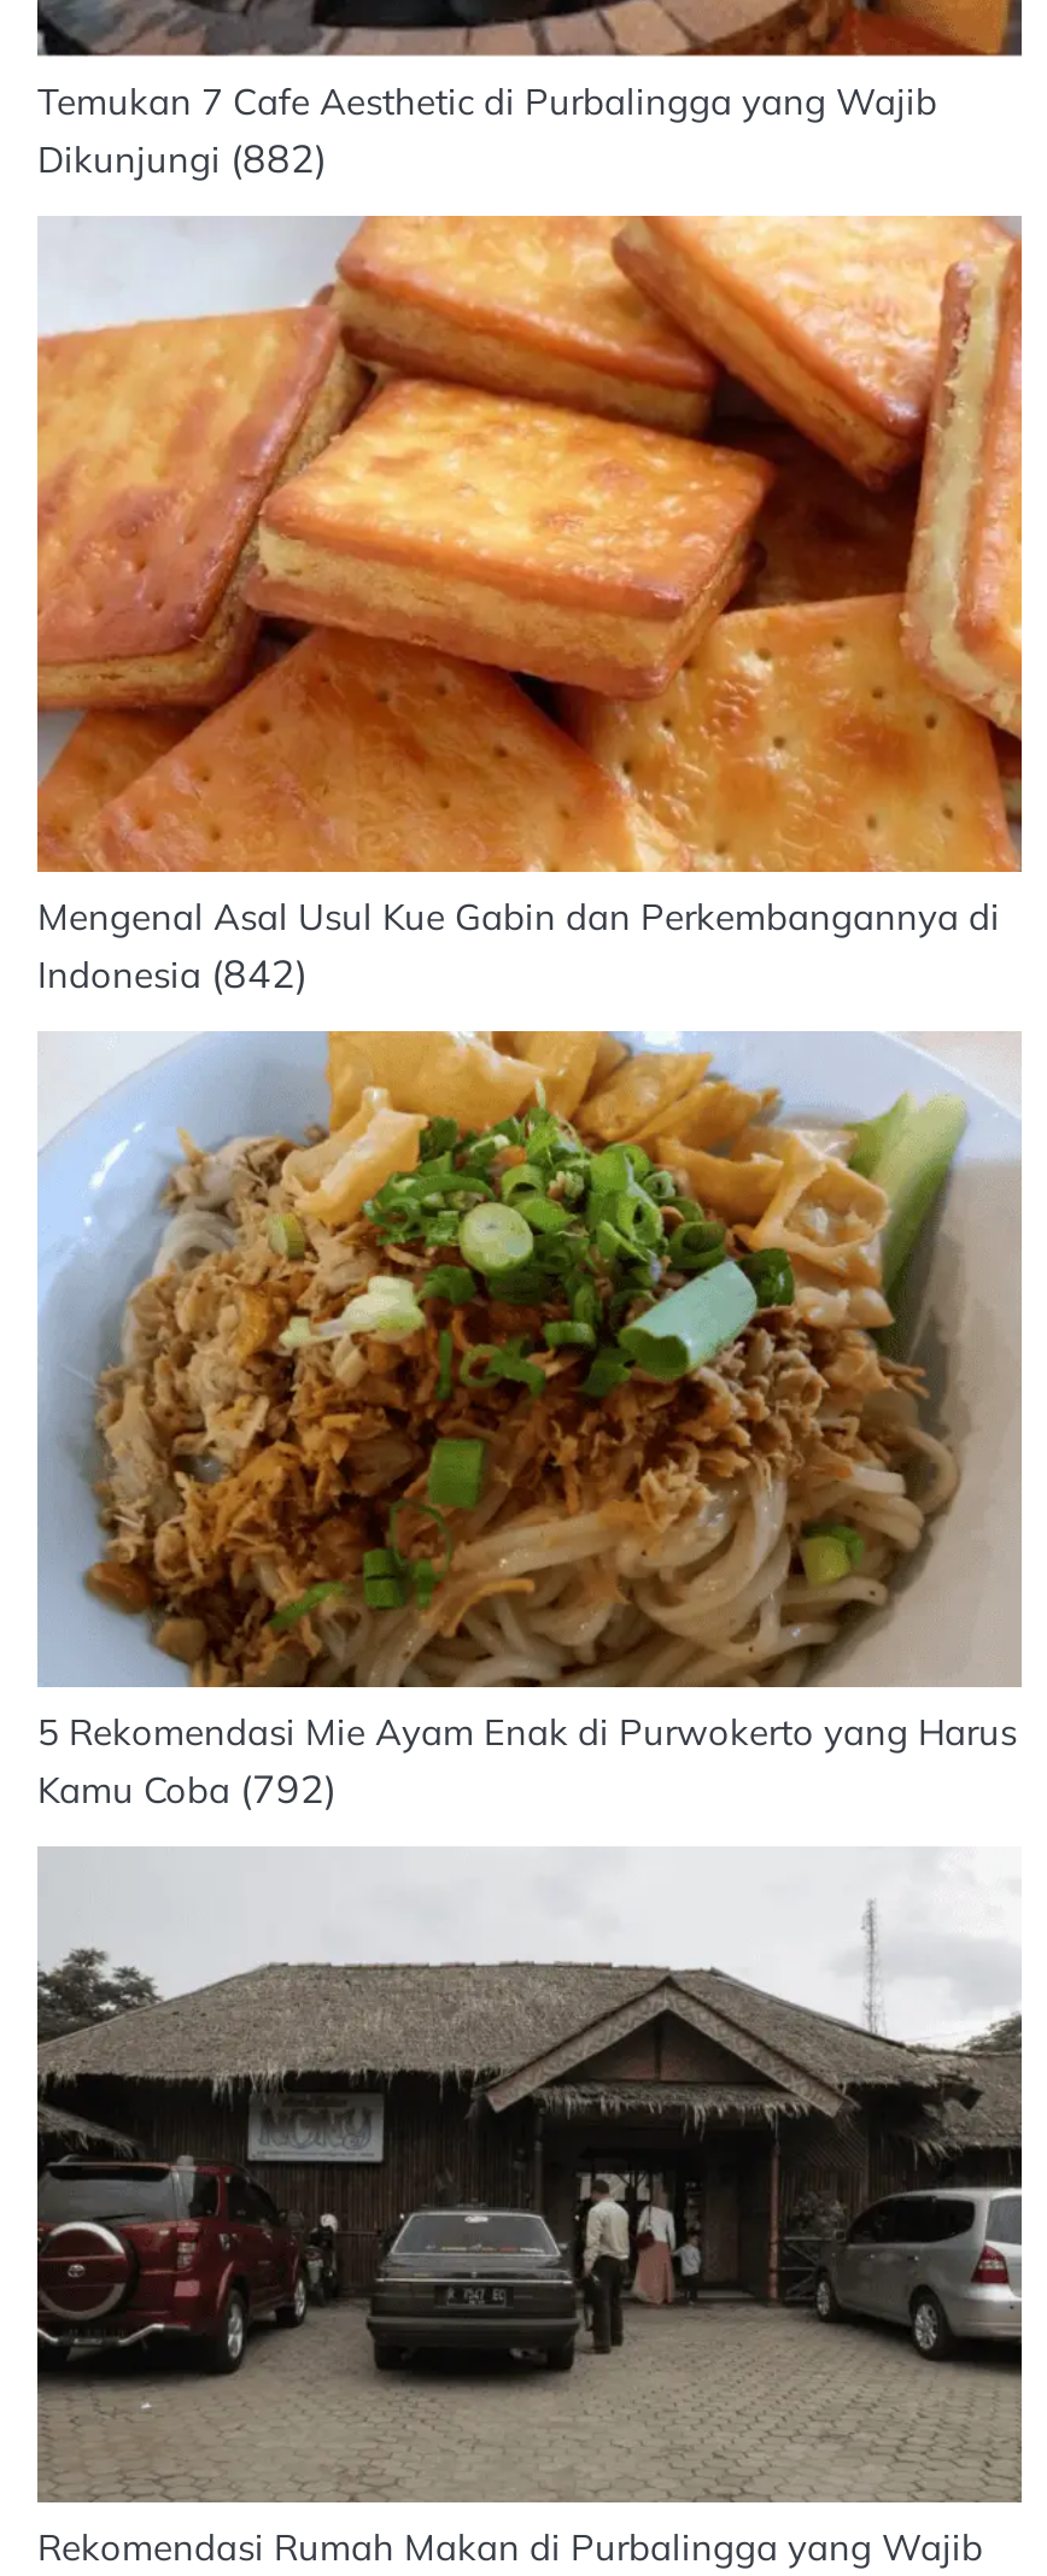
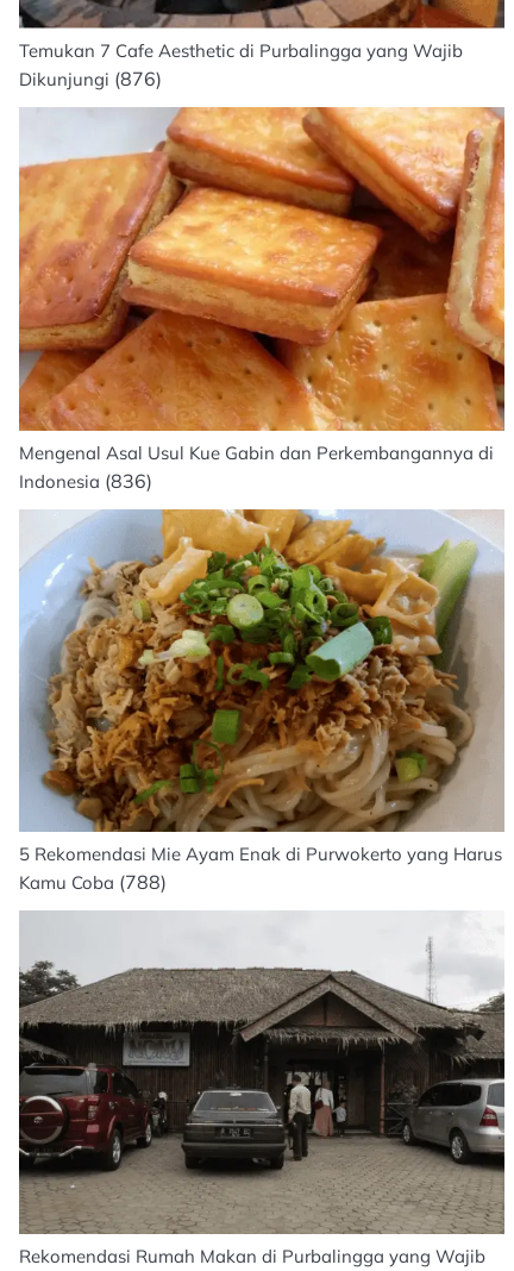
[37,135,327,183] Dikunjungi (882) -> [19,66,162,90] Dikunjungi (876)
[37,949,308,997] Indonesia (842) -> [19,468,152,492] Indonesia (836)
[37,1764,337,1812] Kamu Coba (792) -> [19,870,167,894] Kamu Coba (788)

